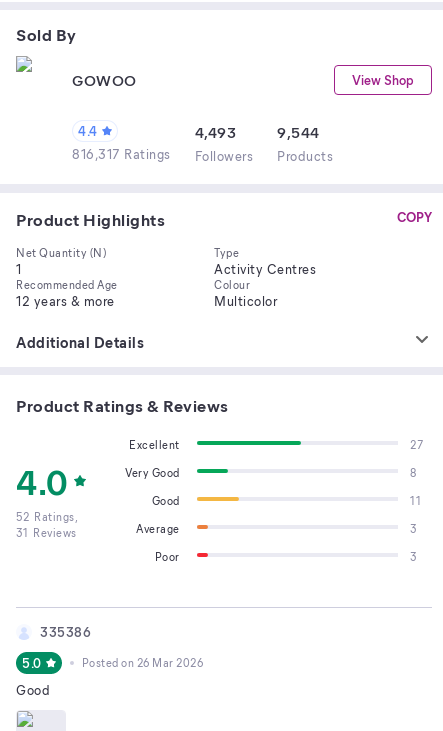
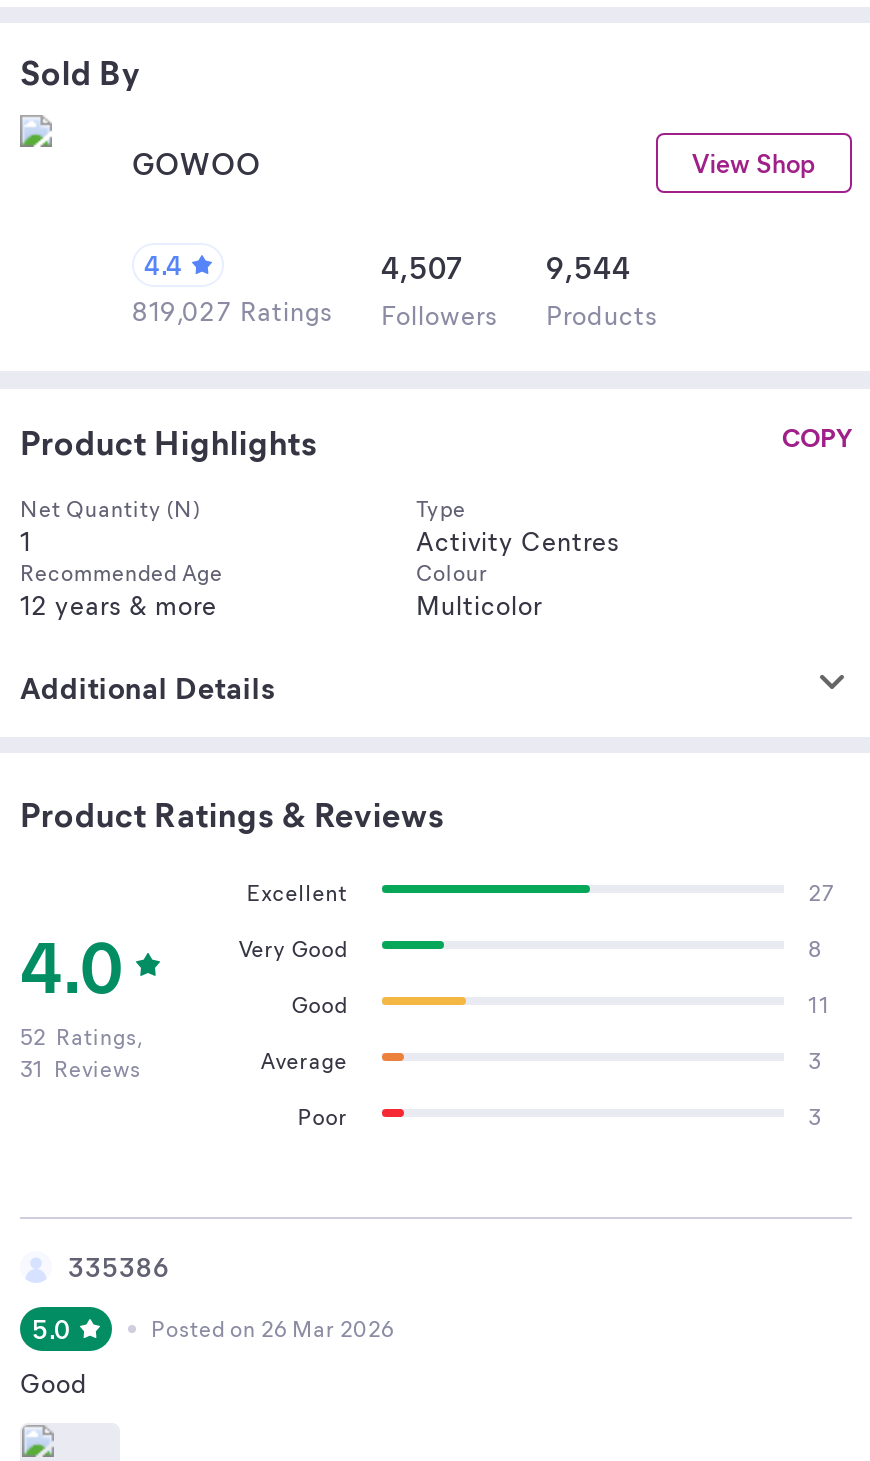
[194,122,236,142] 4,493 -> [381,247,464,287] 4,507
[72,145,333,164] 816,317 Ratings Followers Products -> [132,293,658,331] 819,027 Ratings Followers Products

